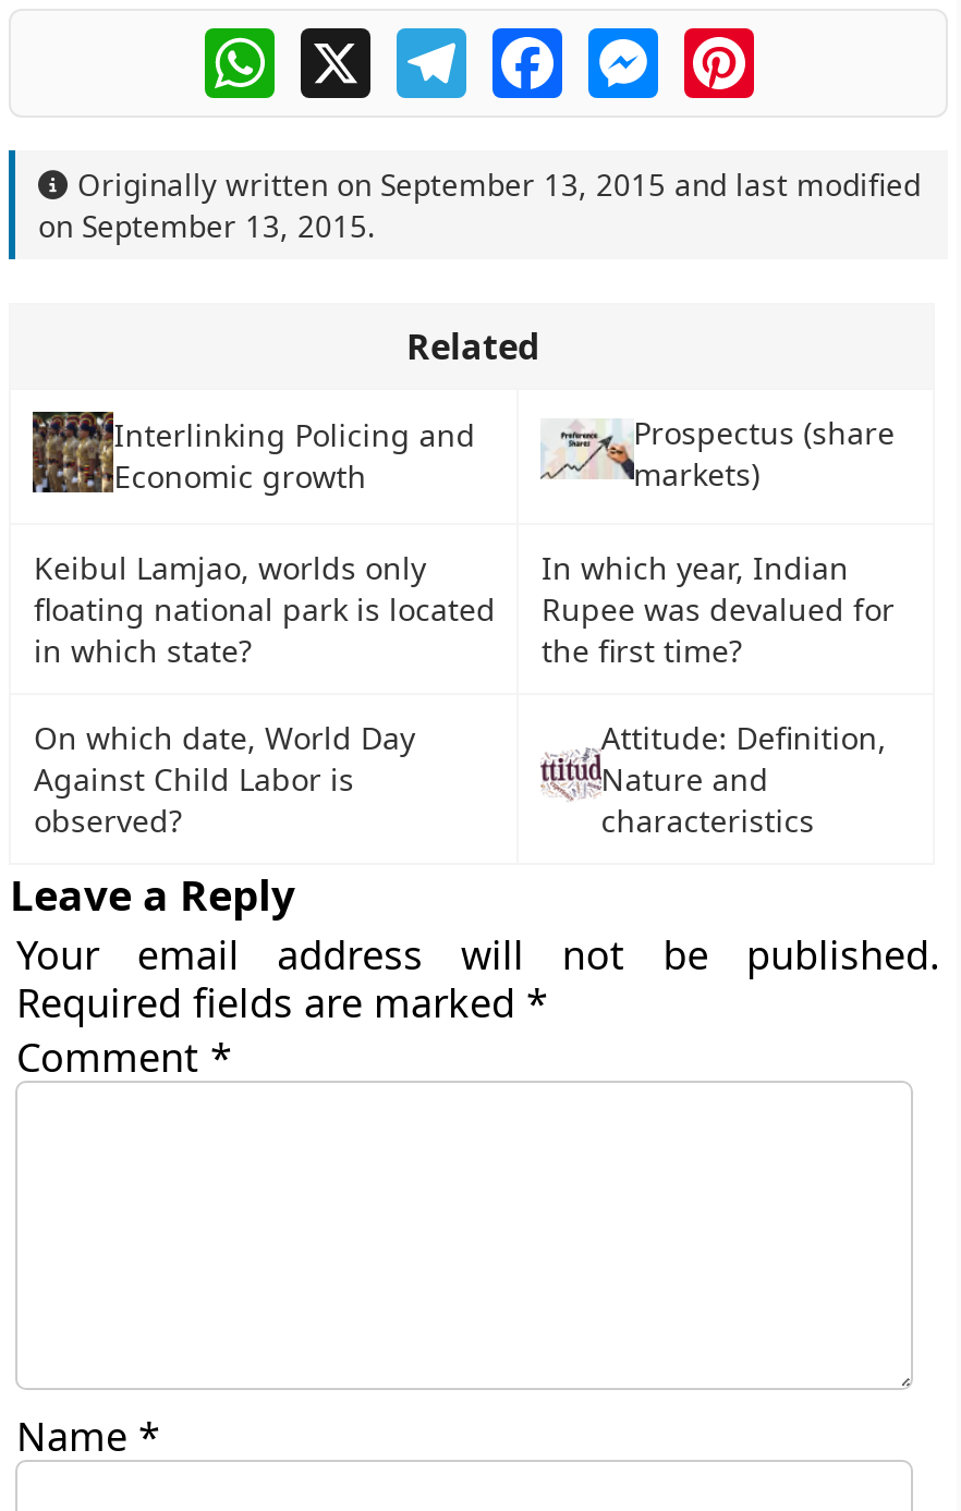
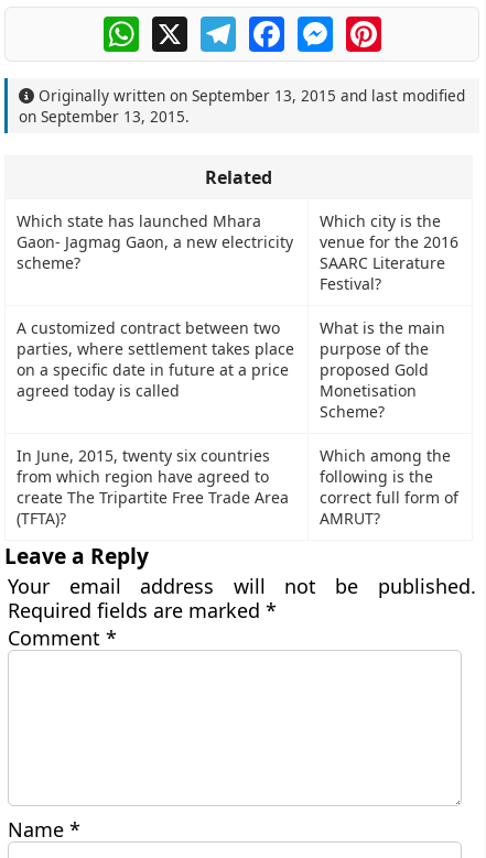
[114,415,475,498] Interlinking Policing and | Economic growth -> [17,210,294,273] Which state has launched Mhara | Gaon- Jagmag Gaon, a new electricity | scheme?
[633,412,895,495] Prospectus (share | markets) -> [320,210,459,294] Which city is the | venue for the 2016 | SAARC Literature | Festival?
[34,547,496,671] Keibul Lamjao, worlds only | floating national park is located | in which state? -> [17,317,295,401] A customized contract between two | parties, where settlement takes place | on a specific date in future at a price | agreed today is called
[542,547,895,671] In which year, Indian | Rupee was devalued for | the first time? -> [320,317,446,422] What is the main | purpose of the | proposed Gold | Monetisation | Scheme?
[34,717,415,841] On which date, World Day | Against Child Labor is | observed? -> [17,445,289,529] In June, 2015, twenty six countries | from which region have agreed to | create The Tripartite Free Trade Area | (TFTA)?
[601,717,886,841] Attitude: Definition, | Nature and | characteristics -> [320,445,459,529] Which among the | following is the | correct full form of | AMRUT?

